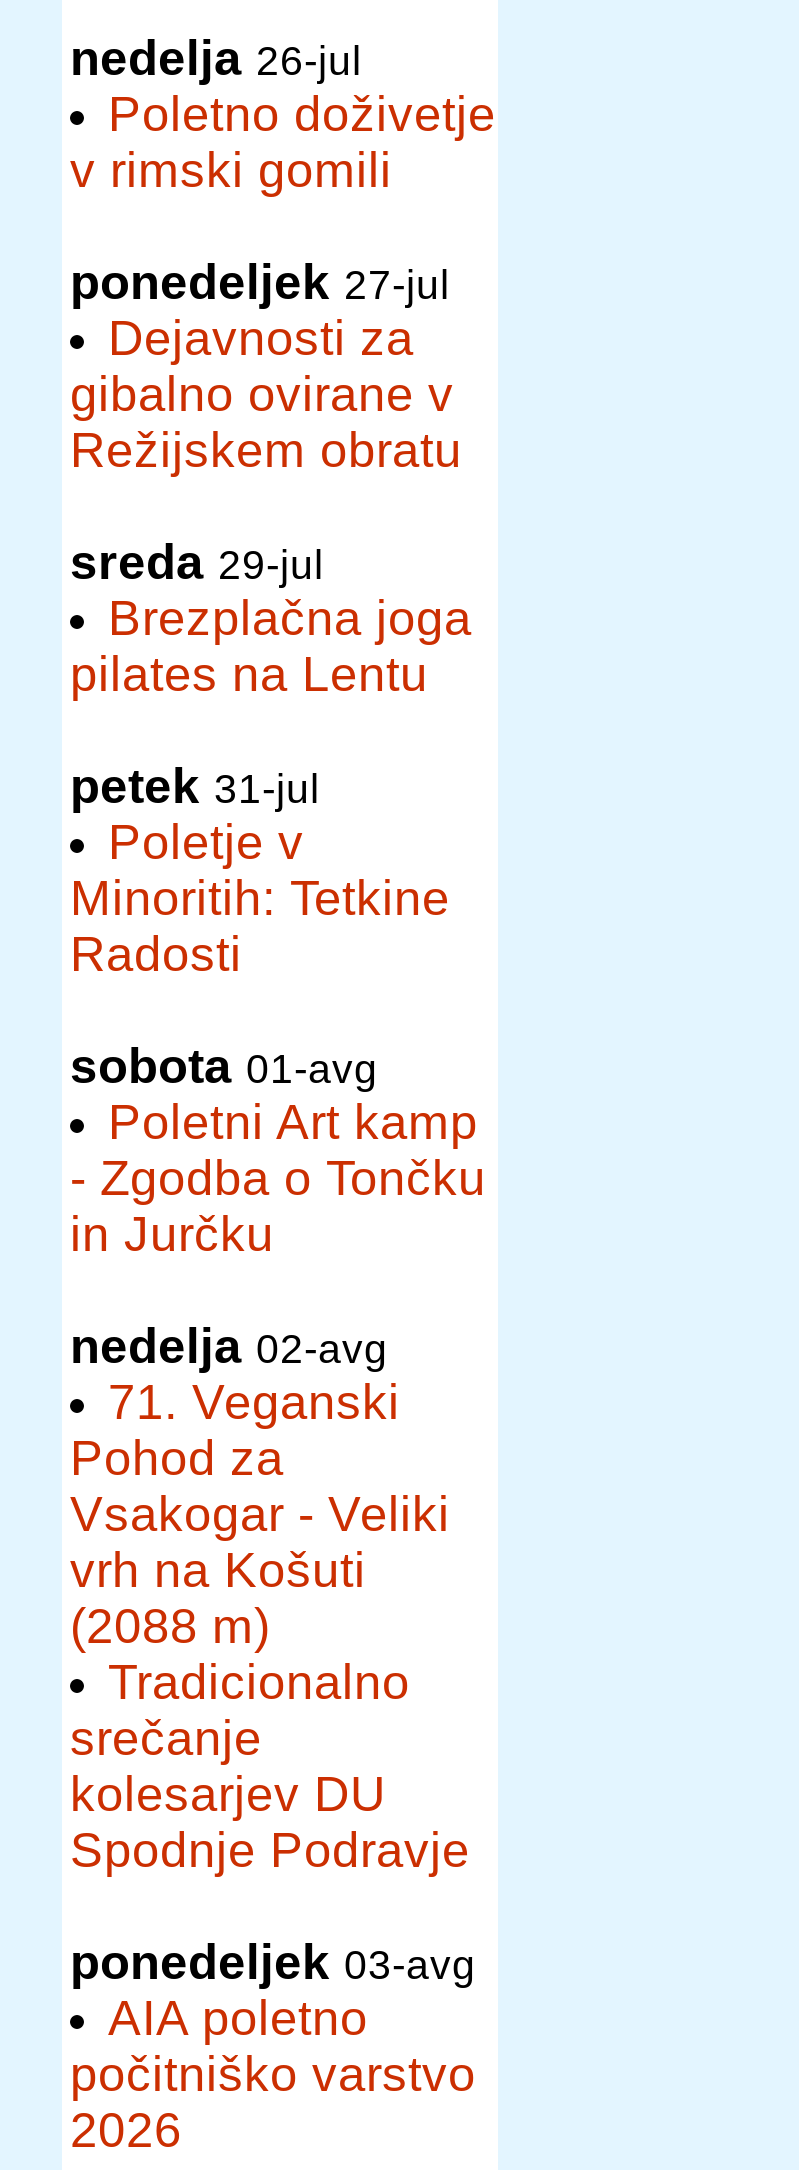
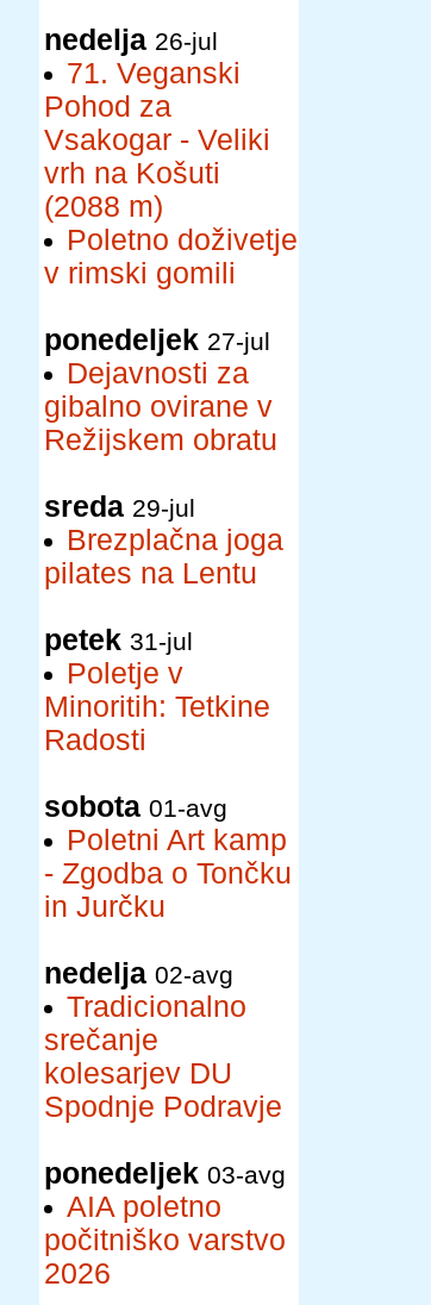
moved [70,87,496,1373] -> [44,224,298,989]: Poletno doživetje | v rimski gomili | ponedeljek 27-jul | ... | in Jurčku | nedelja 02-avg
moved [70,1375,450,1653] -> [44,57,270,223]: 71. Veganski | Pohod za | Vsakogar - Veliki | vrh na Košuti | (2088 m)

